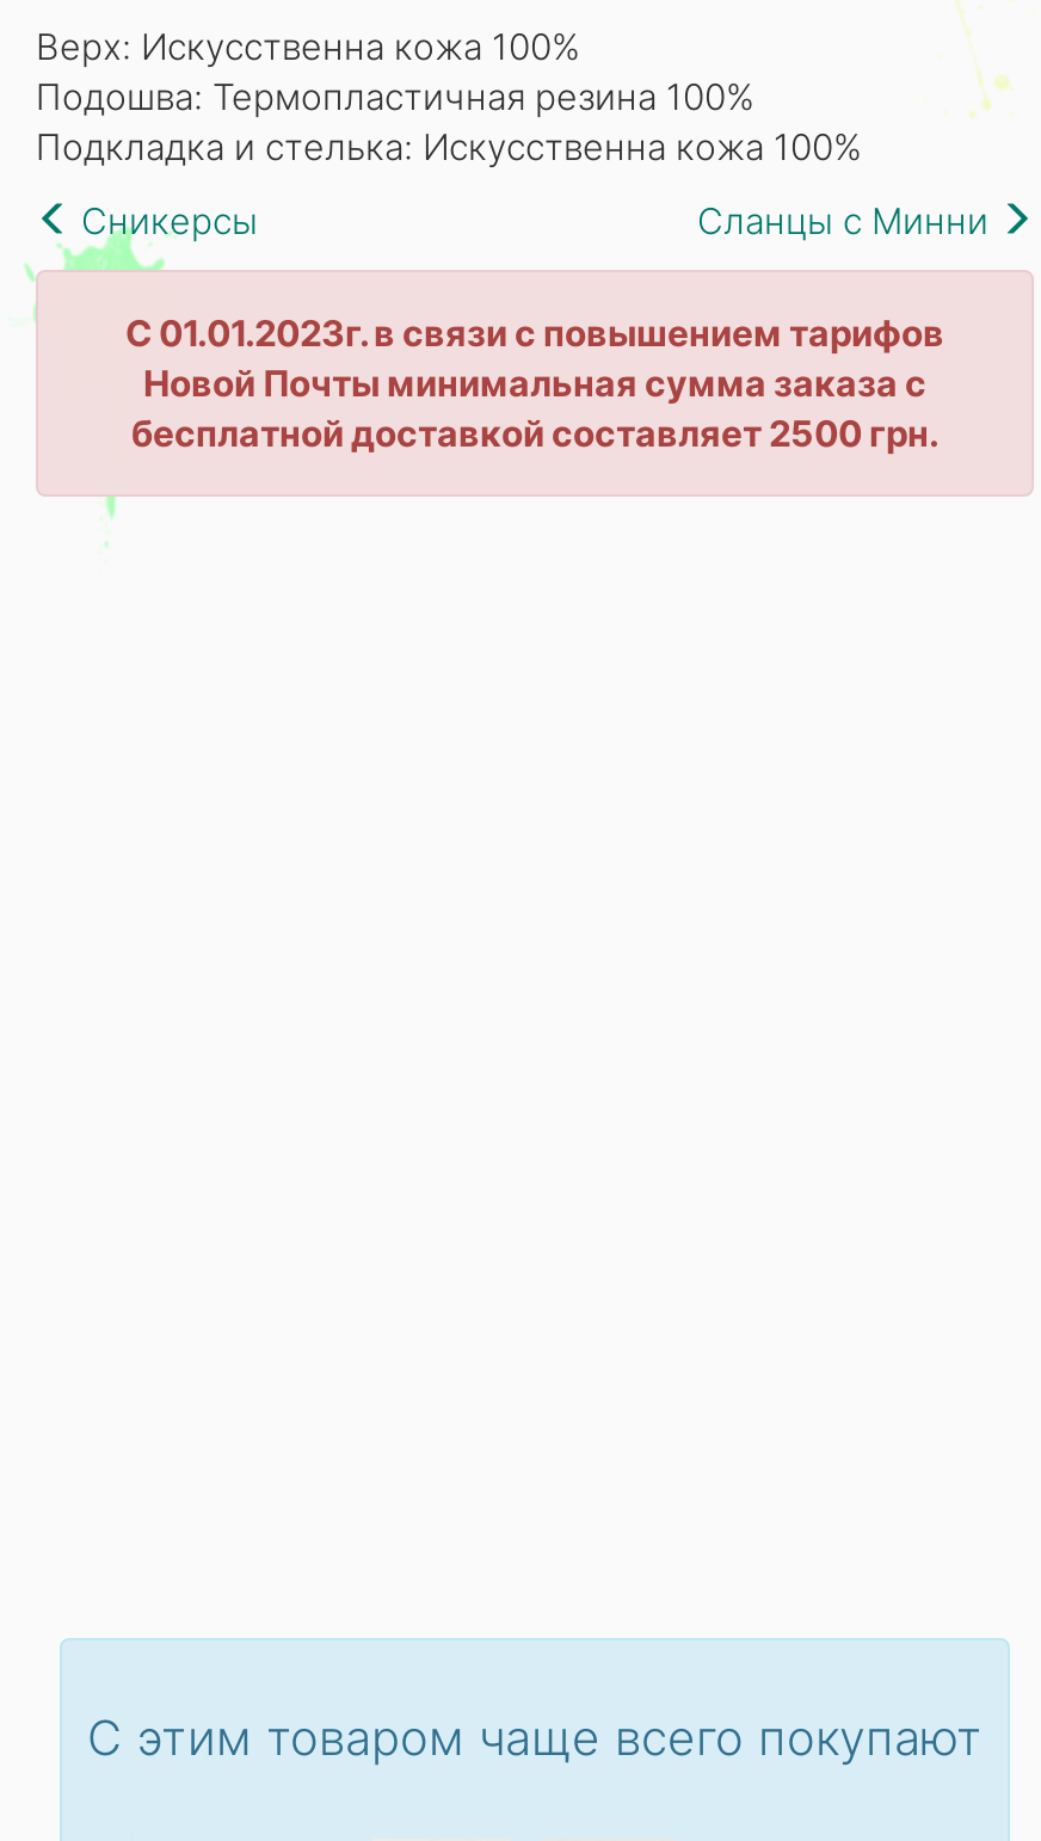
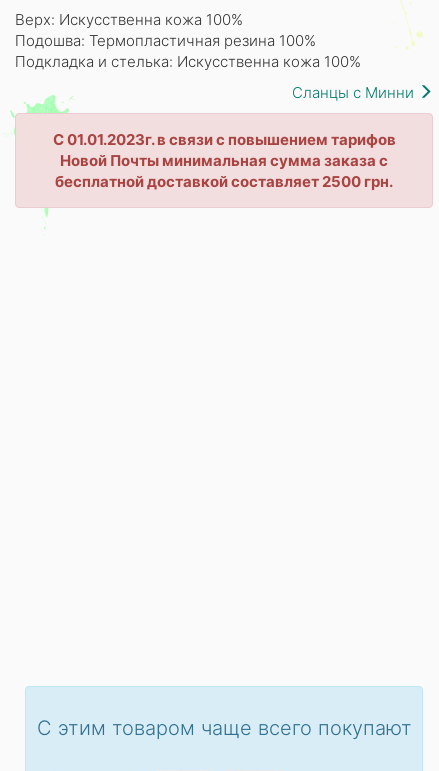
[72,198,258,244] Сникерсы -> none

